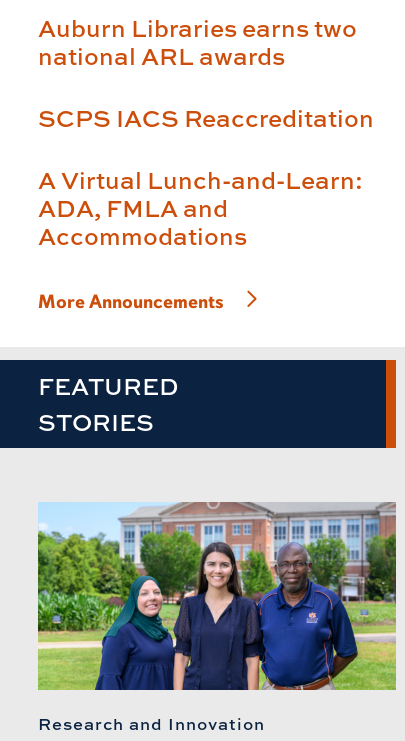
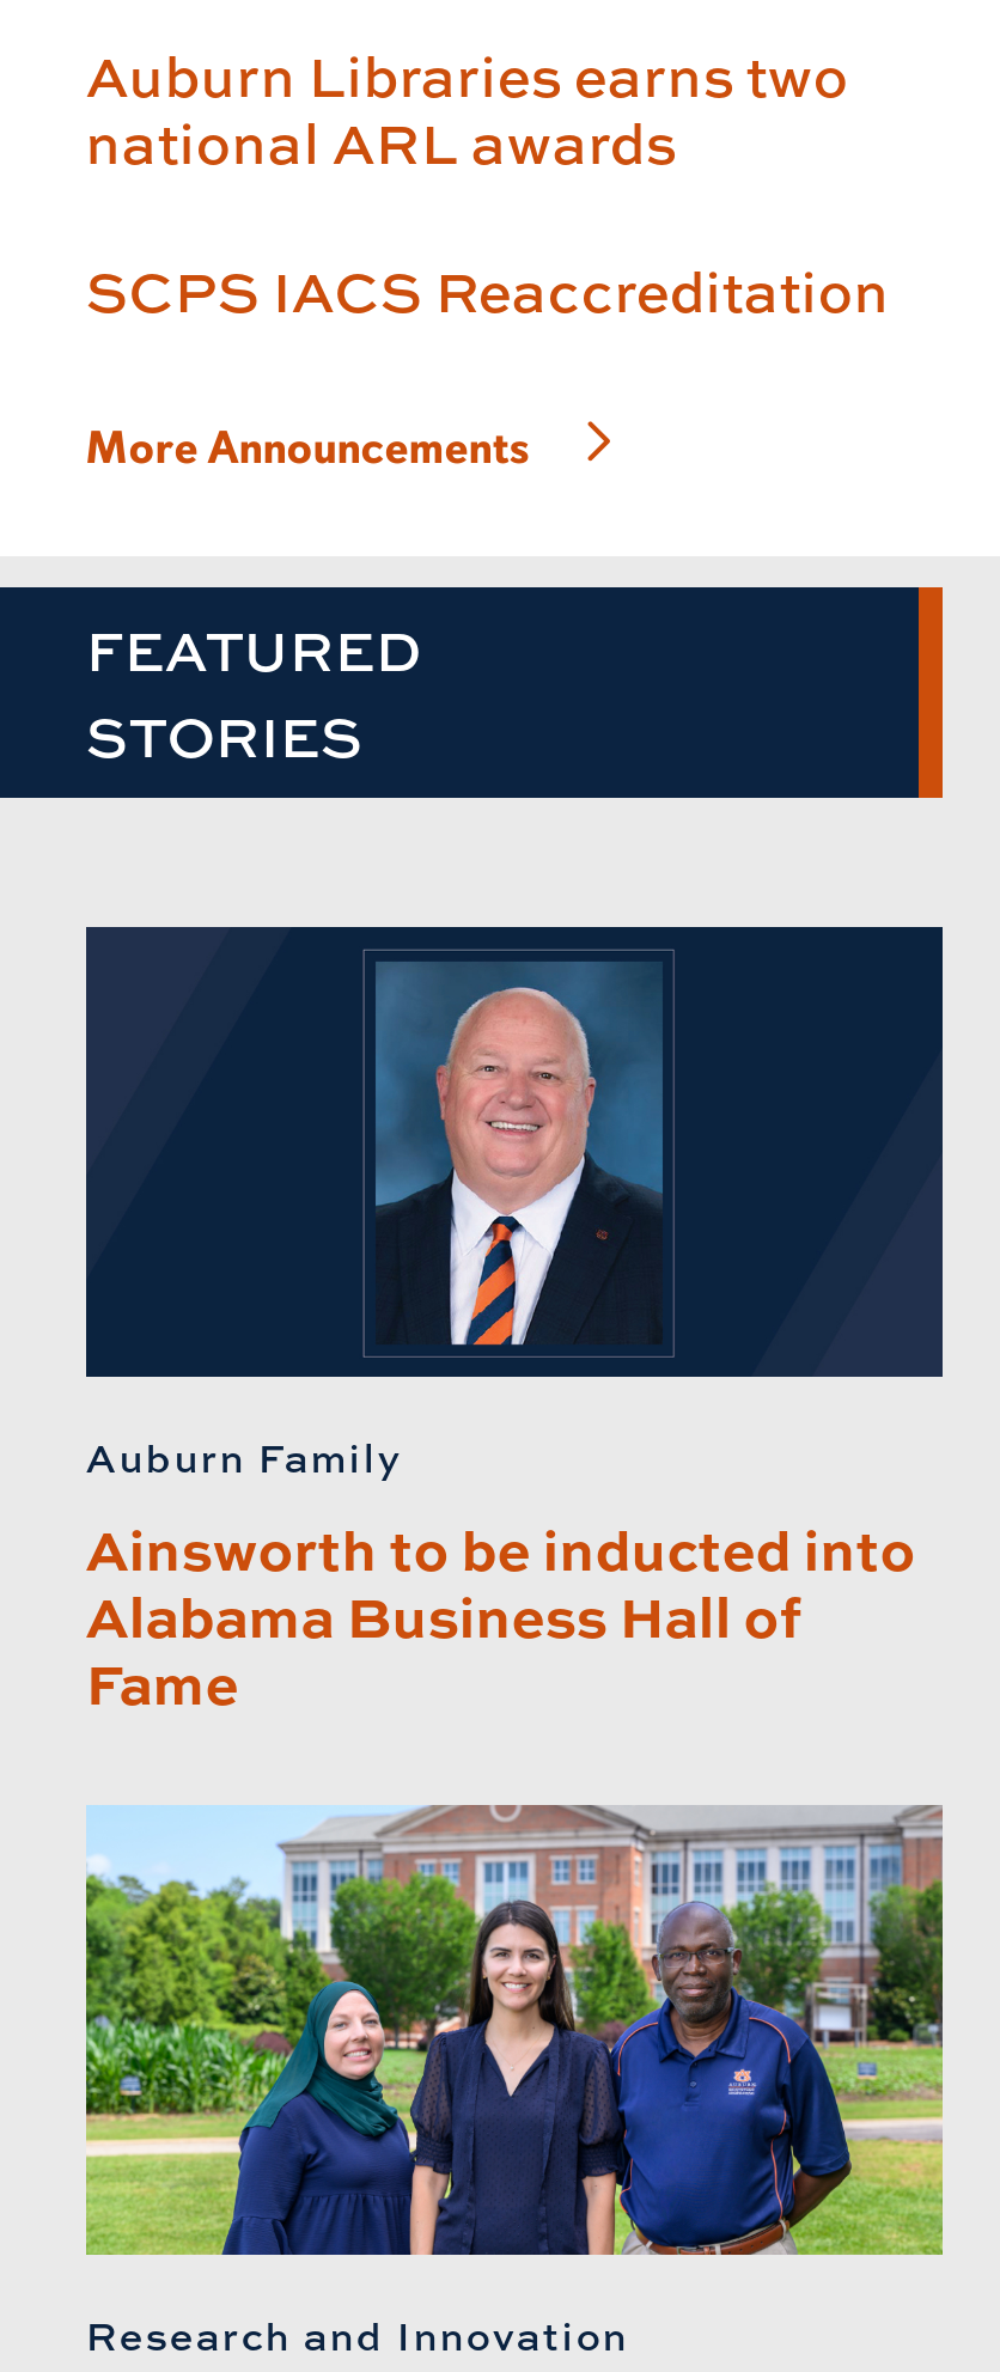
[38,163,363,252] A Virtual Lunch-and-Learn: | ADA, FMLA and | Accommodations -> none
moved [38,290,224,438] -> [86,420,531,774]: More Announcements | FEATURED | STORIES
none -> [84,925,945,1721] [image] | Auburn Family | Ainsworth to be inducted into | Alabama Business Hall of | Fame

